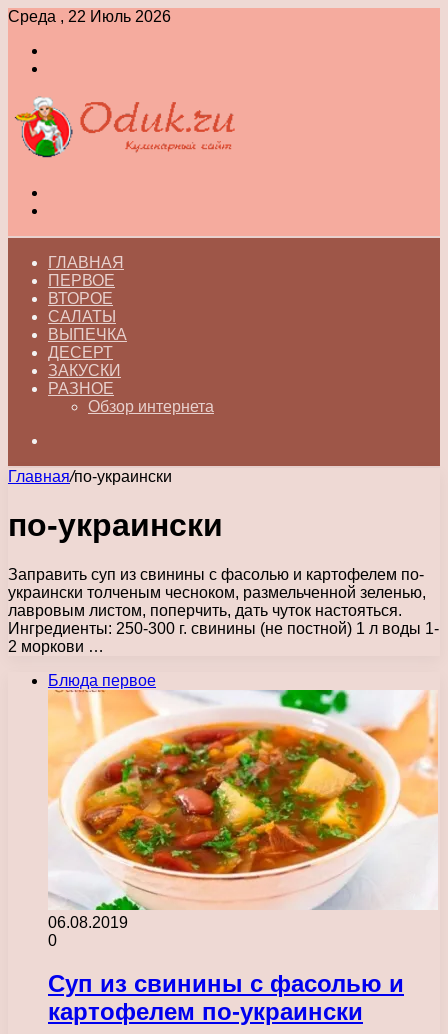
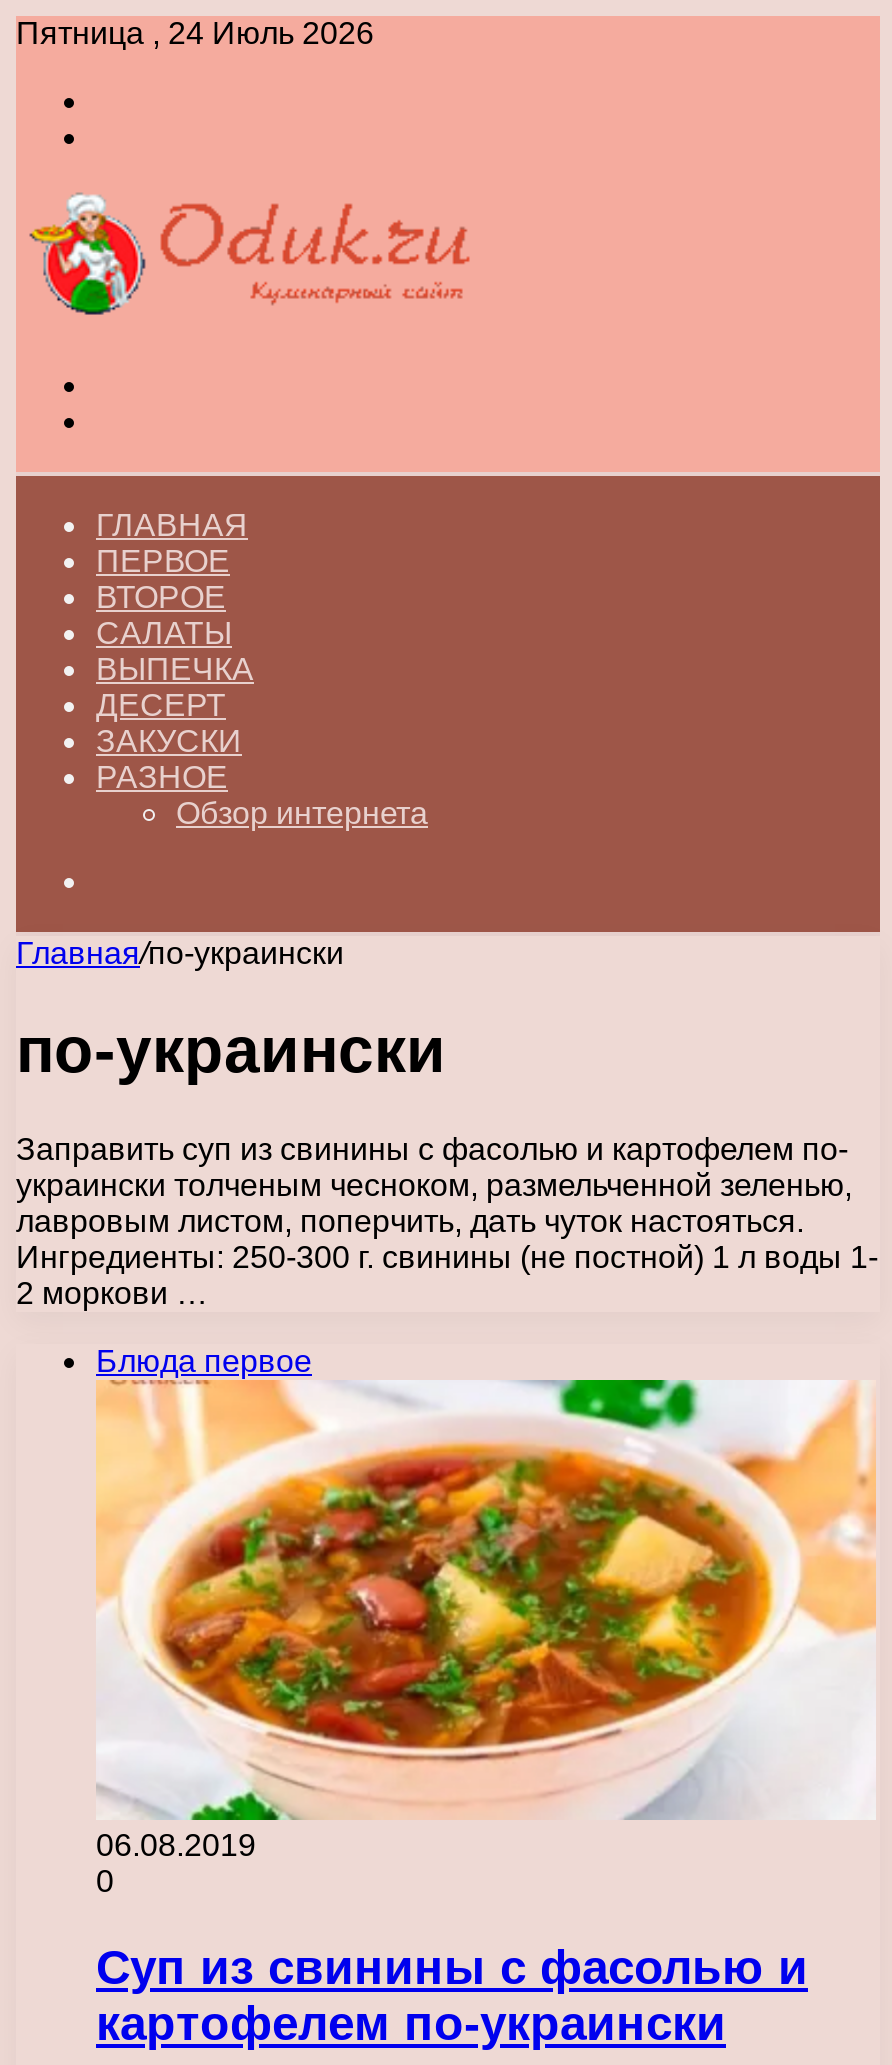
[8,8,171,25] Среда , 22 Июль 2026 -> [16,16,374,50] Пятница , 24 Июль 2026

